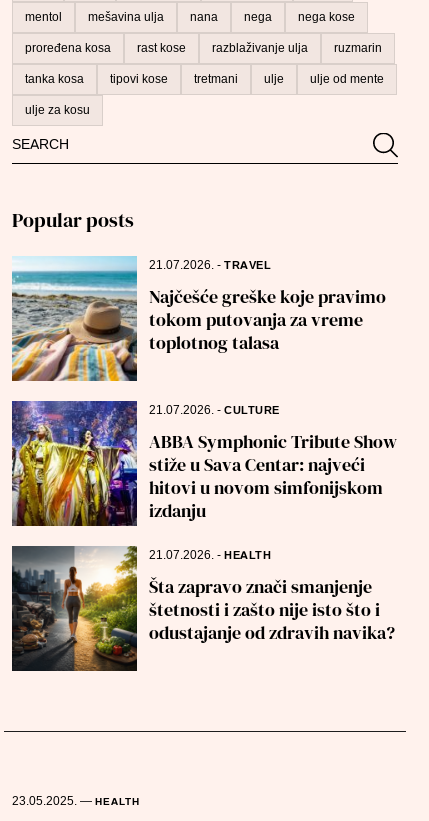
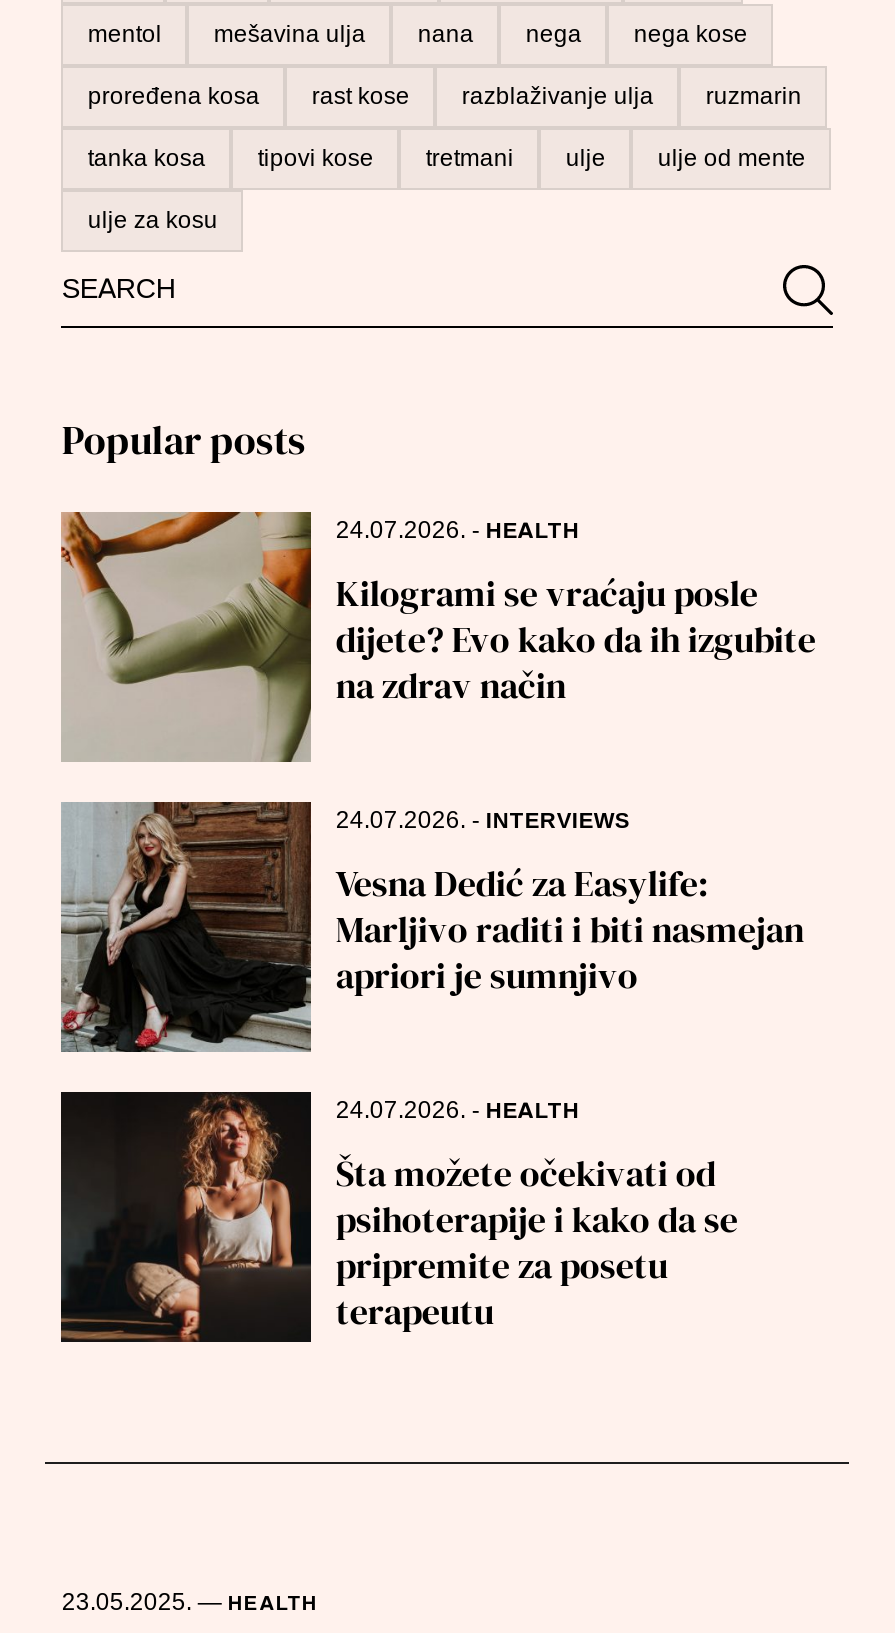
[11,256,271,382] [image] | 21.07.2026. - TRAVEL -> [59,510,580,762] [image] | 24.07.2026. - HEALTH
[149,284,386,355] Najčešće greške koje pravimo | tokom putovanja za vreme | toplotnog talasa -> [336,569,816,711] Kilogrami se vraćaju posle | dijete? Evo kako da ih izgubite | na zdrav način
[12,400,280,527] [image] | 21.07.2026. - CULTURE -> [61,800,630,1054] [image] | 24.07.2026. - INTERVIEWS
[149,429,397,523] ABBA Symphonic Tribute Show | stiže u Sava Centar: najveći | hitovi u novom simfonijskom | izdanju -> [336,859,804,1001] Vesna Dedić za Easylife: | Marljivo raditi i biti nasmejan | apriori je sumnjivo
[12,545,271,672] [image] | 21.07.2026. - HEALTH -> [61,1090,580,1344] [image] | 24.07.2026. - HEALTH
[149,574,395,645] Šta zapravo znači smanjenje | štetnosti i zašto nije isto što i | odustajanje od zdravih navika? -> [336,1149,738,1337] Šta možete očekivati od | psihoterapije i kako da se | pripremite za posetu | terapeutu

